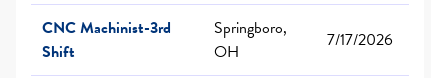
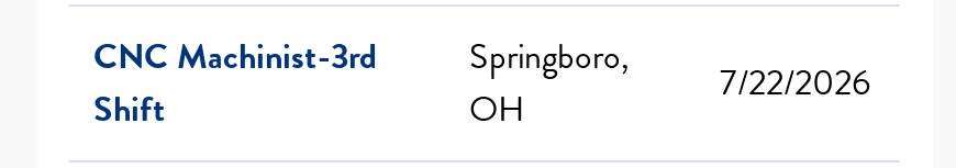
[42,16,393,52] CNC Machinist-3rd Springboro, 7/17/2026 -> [93,30,871,109] CNC Machinist-3rd Springboro, 7/22/2026

